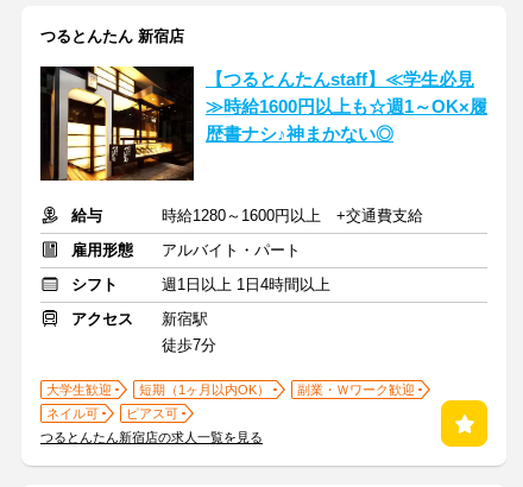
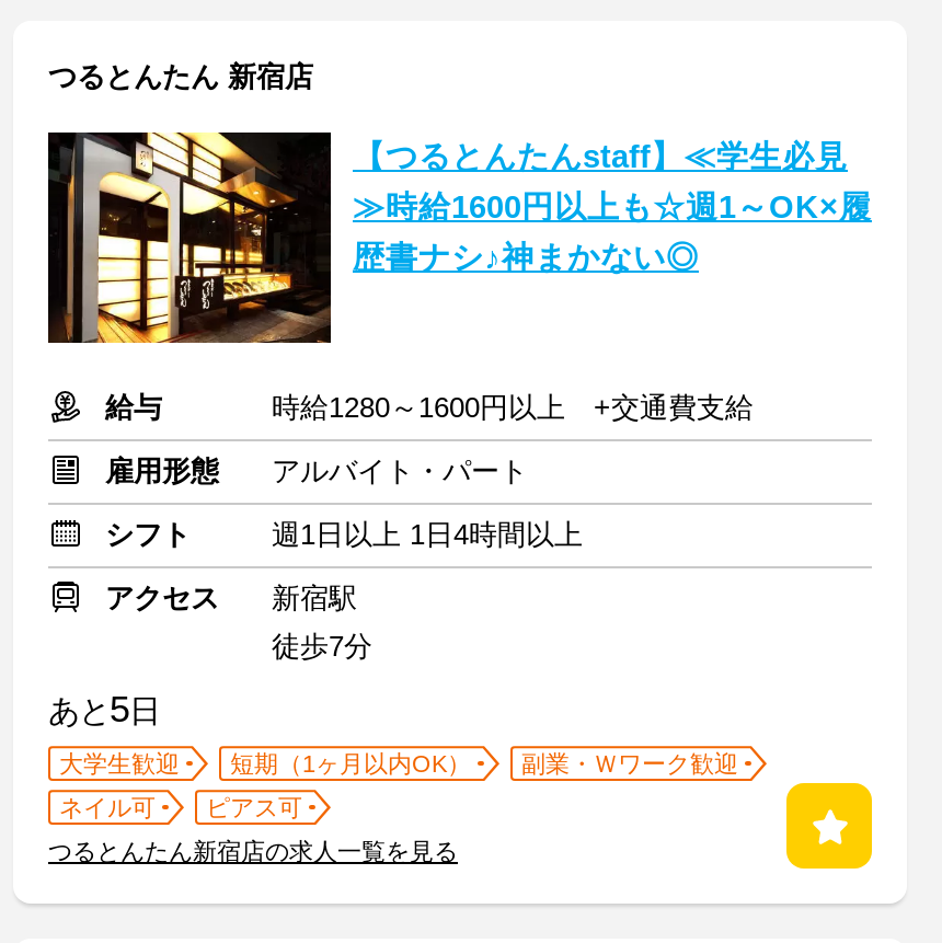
none -> [48,689,160,731] あと5日

